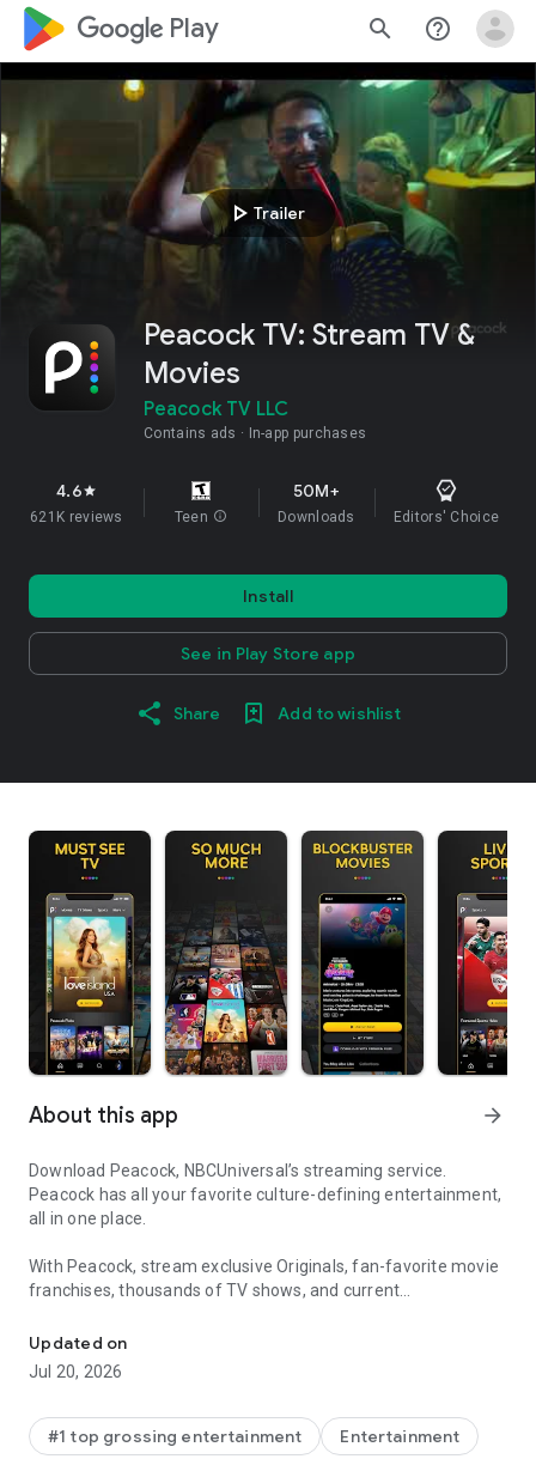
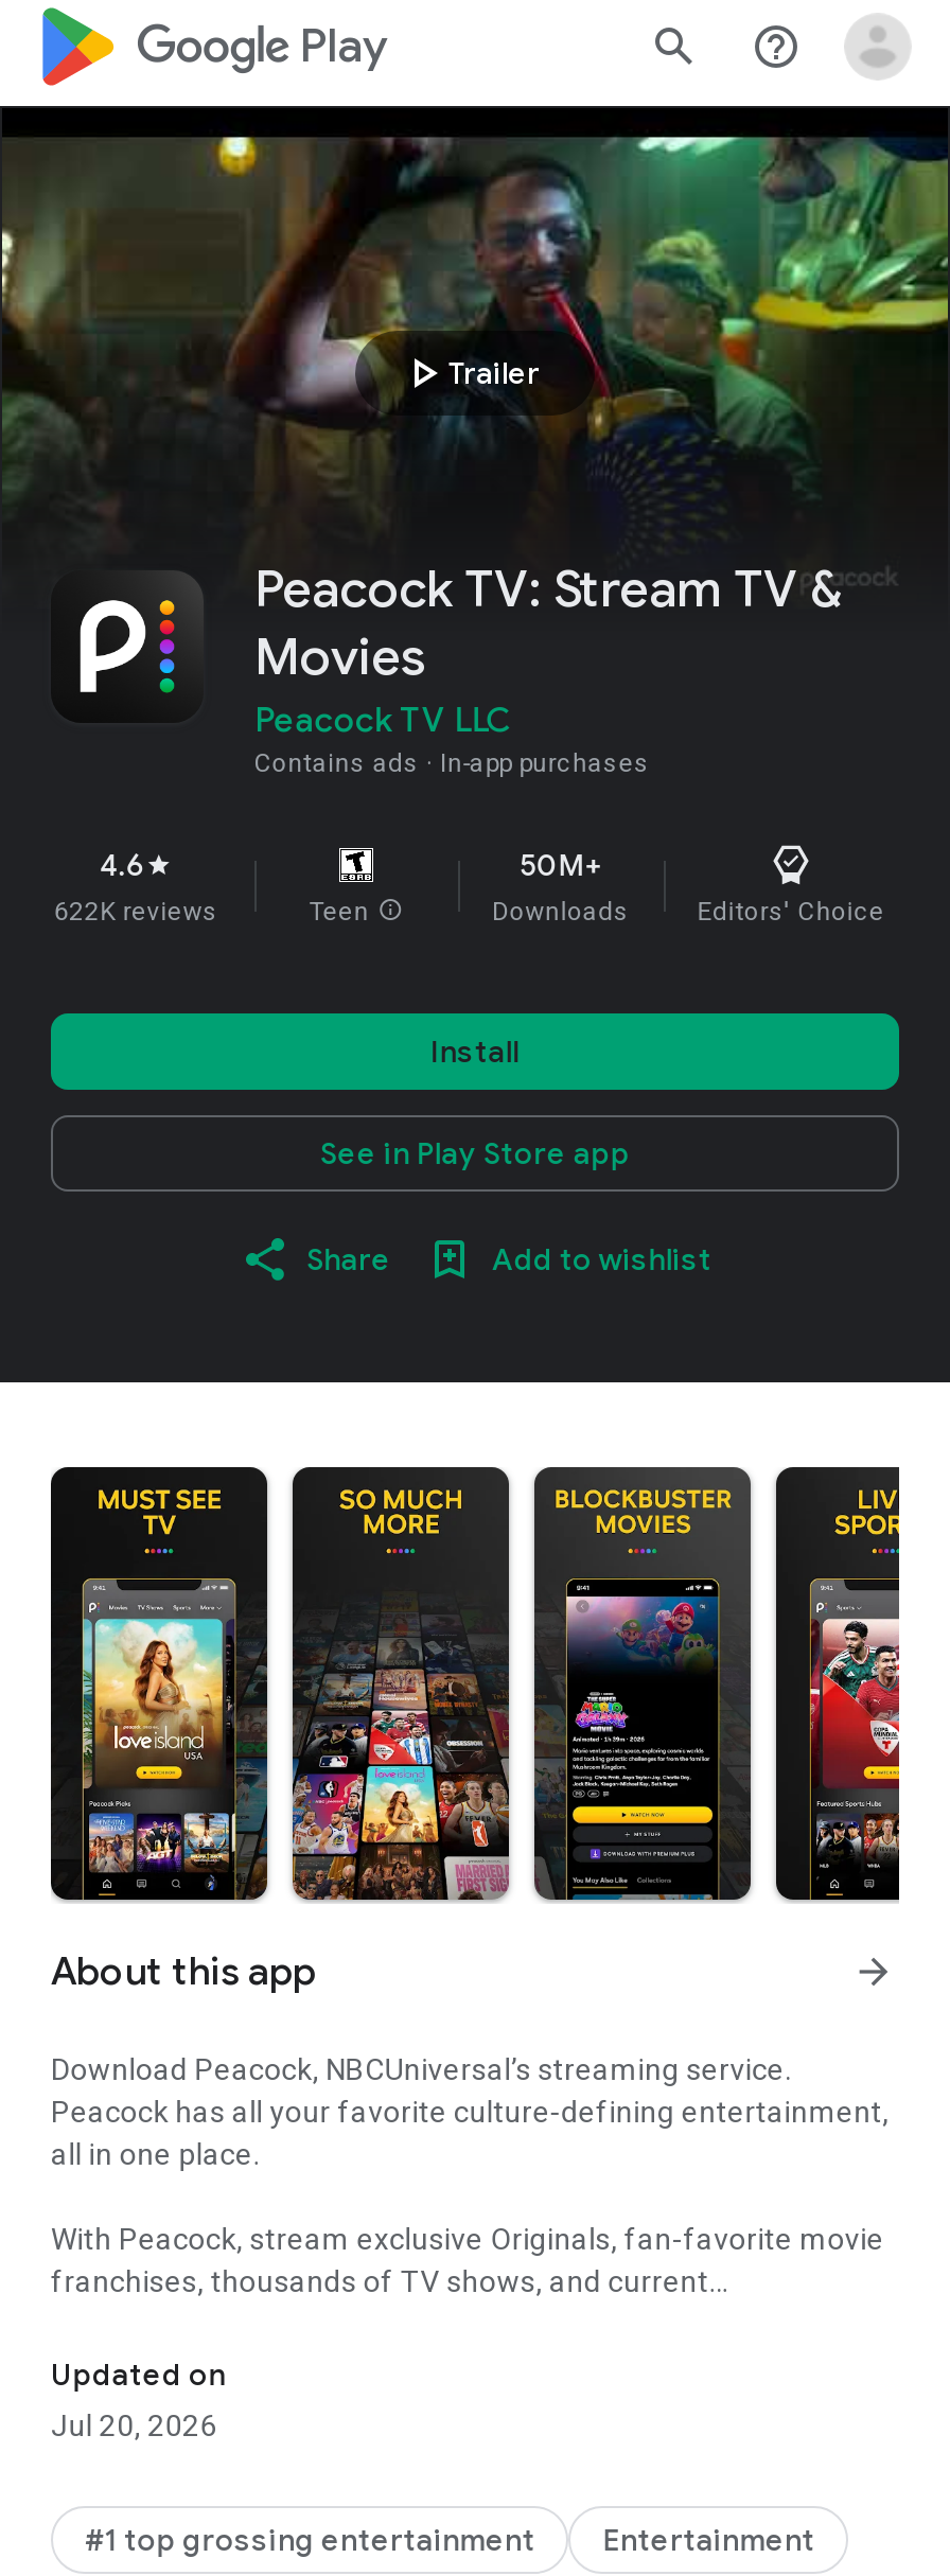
[30,509,123,525] 621K reviews -> [53,897,218,927] 622K reviews

